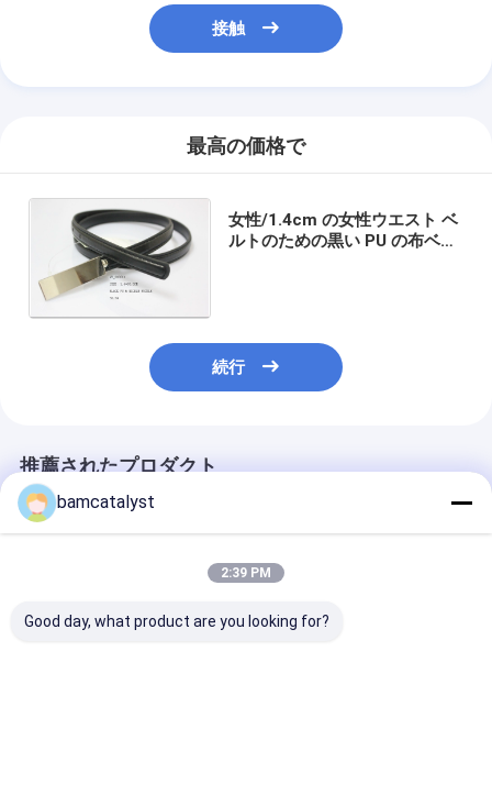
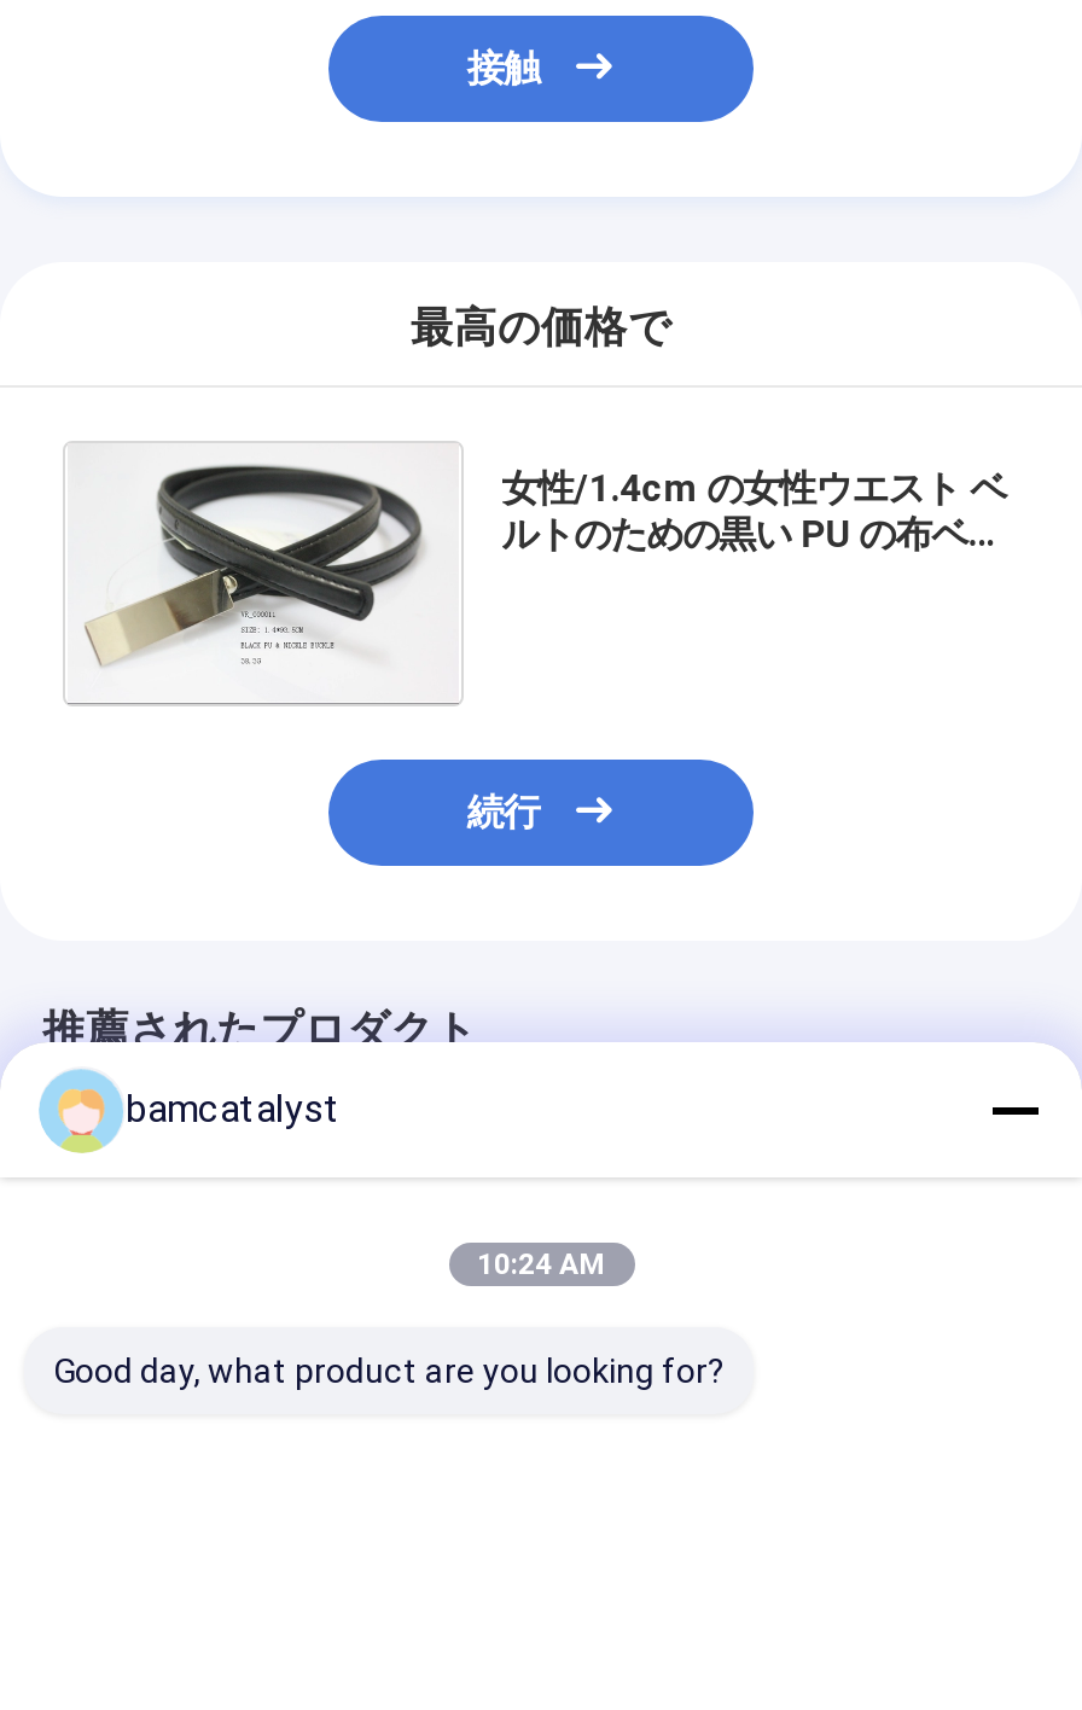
[221,565,271,581] 2:39 PM -> [477,1247,605,1281] 10:24 AM

